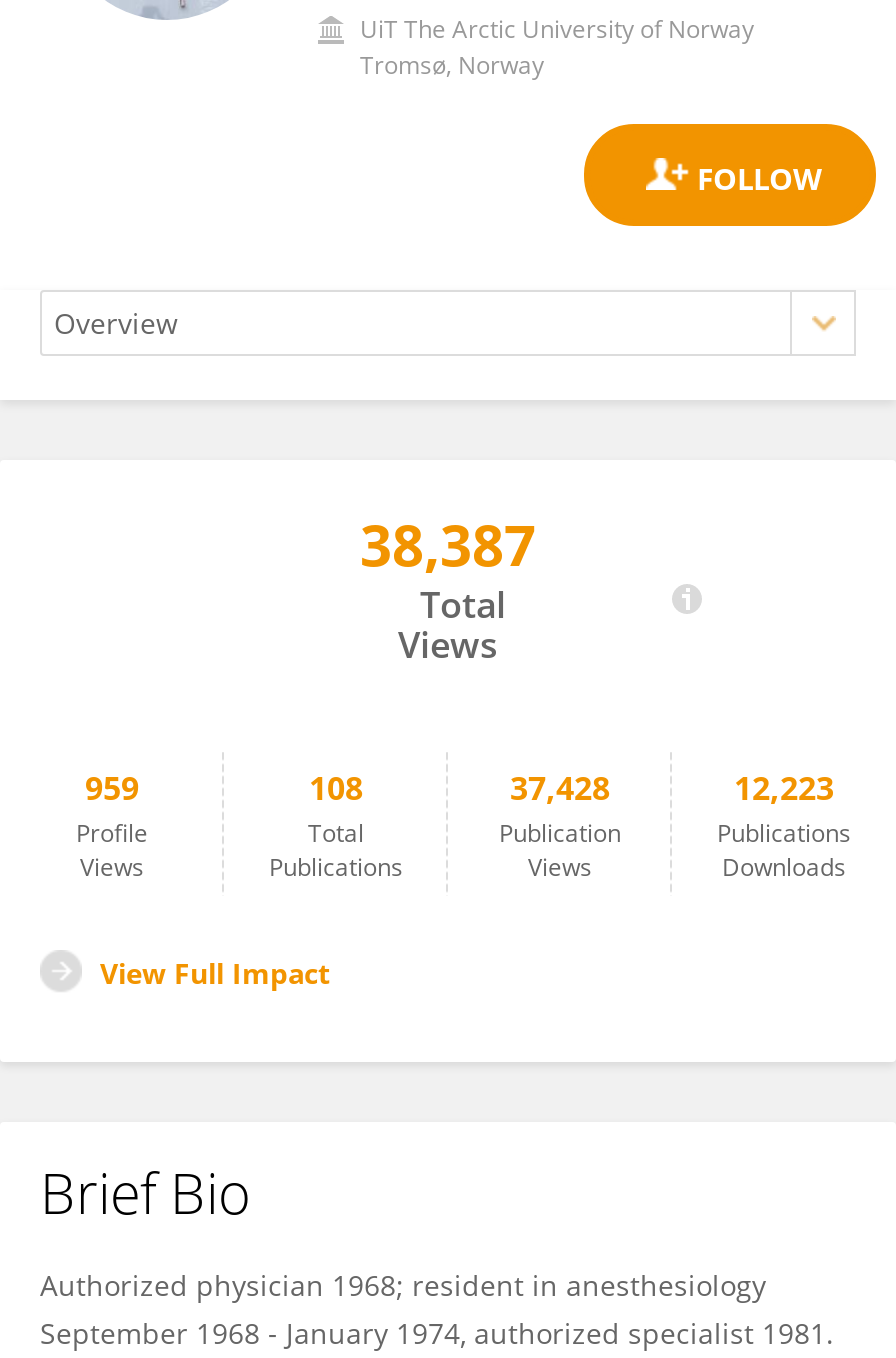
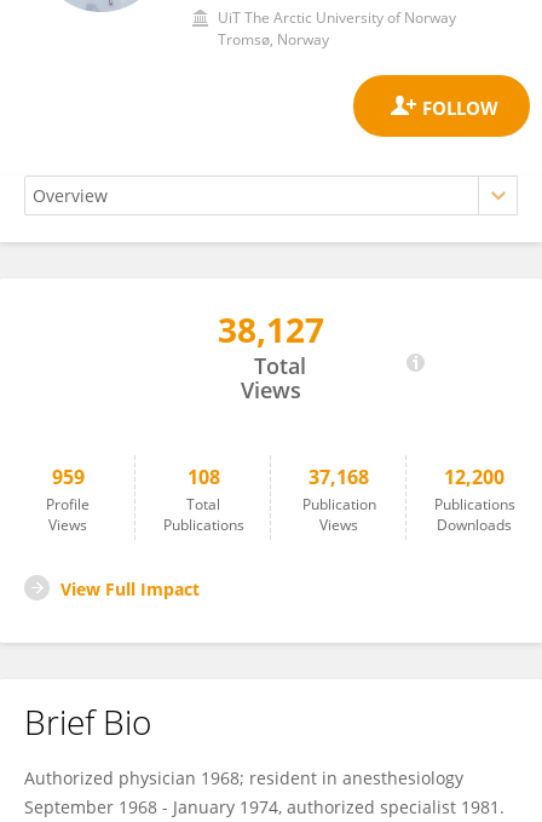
[360,506,536,582] 38,387 -> [218,306,324,352] 38,127
[510,766,610,810] 37,428 -> [309,464,369,490] 37,168
[734,766,834,810] 12,223 -> [444,464,504,490] 12,200

